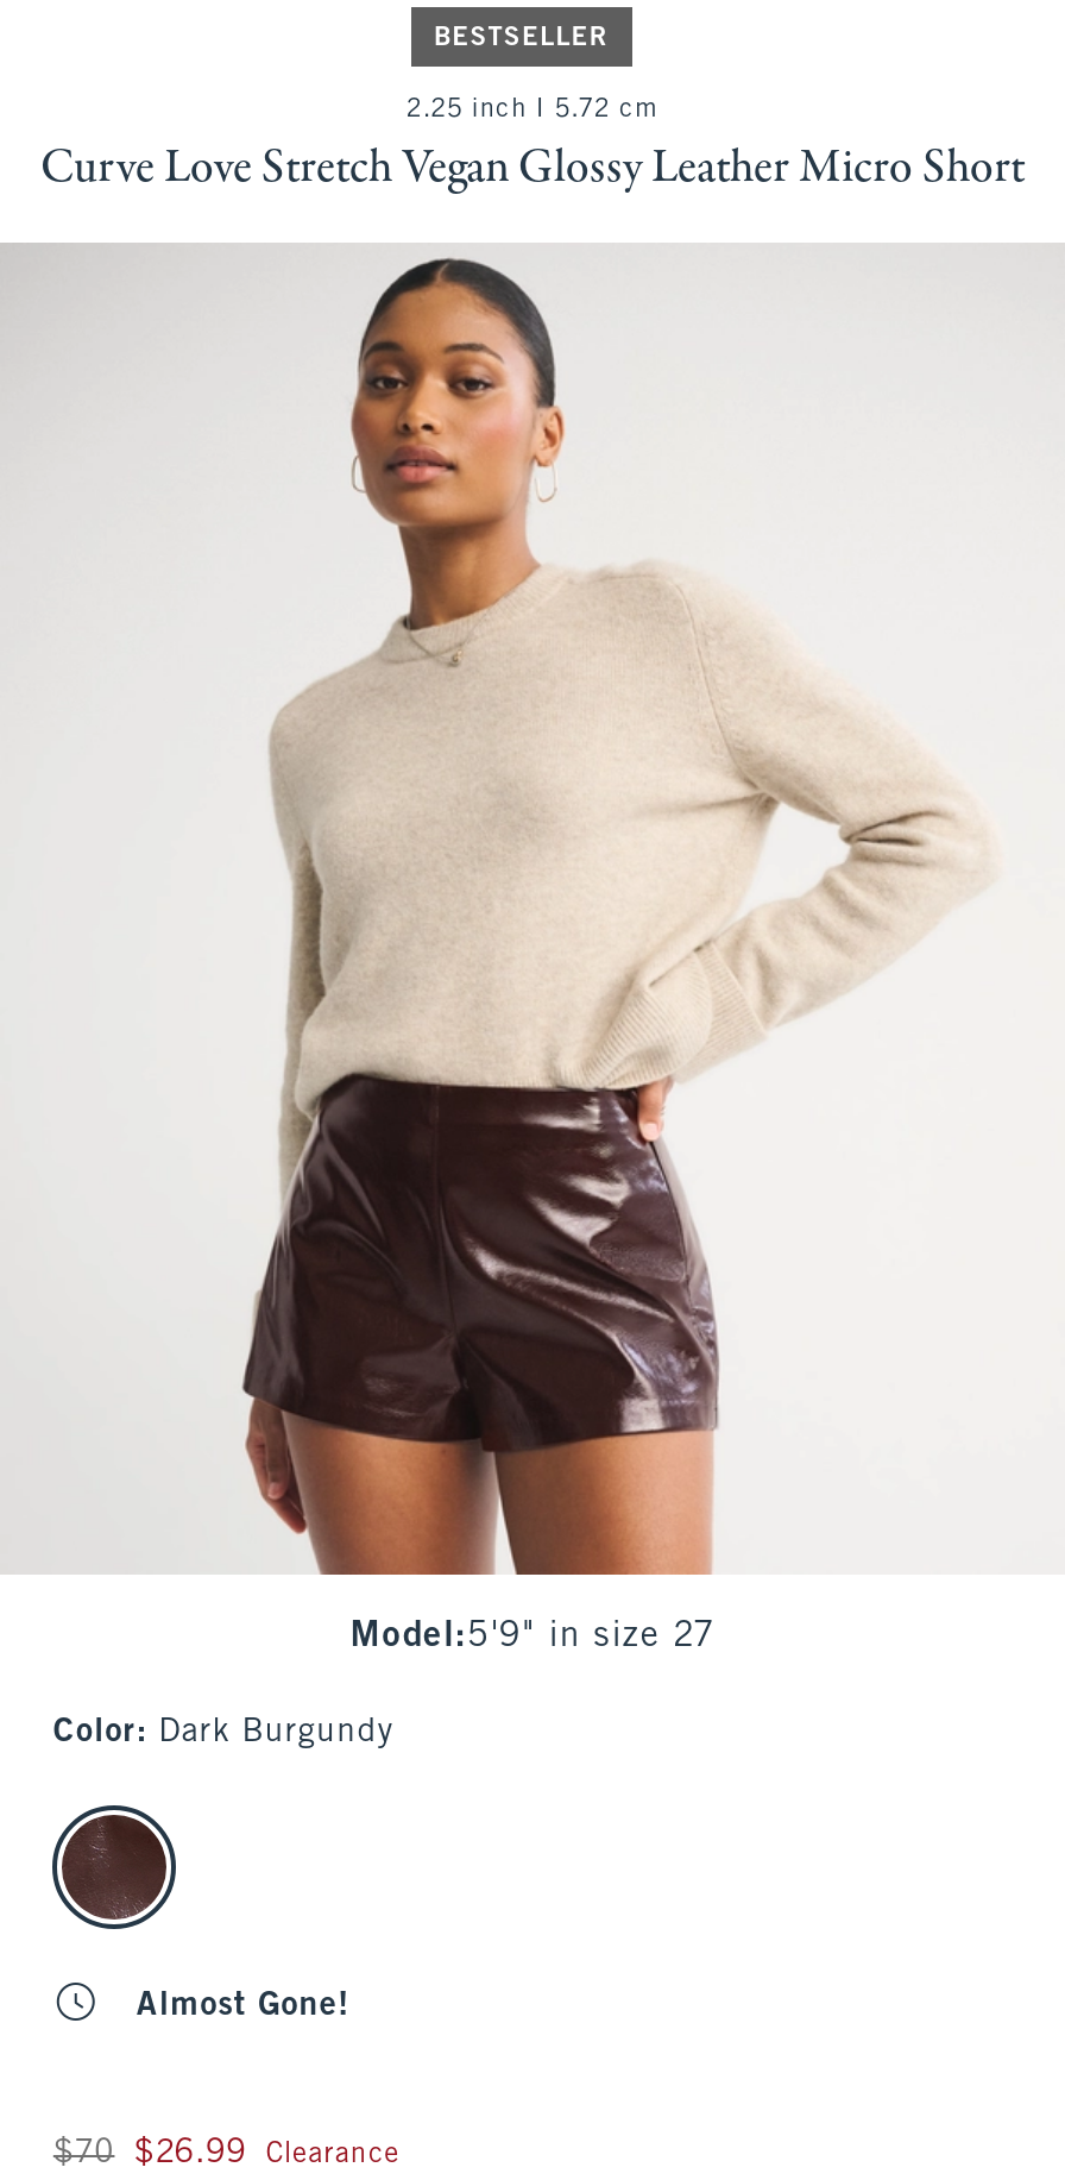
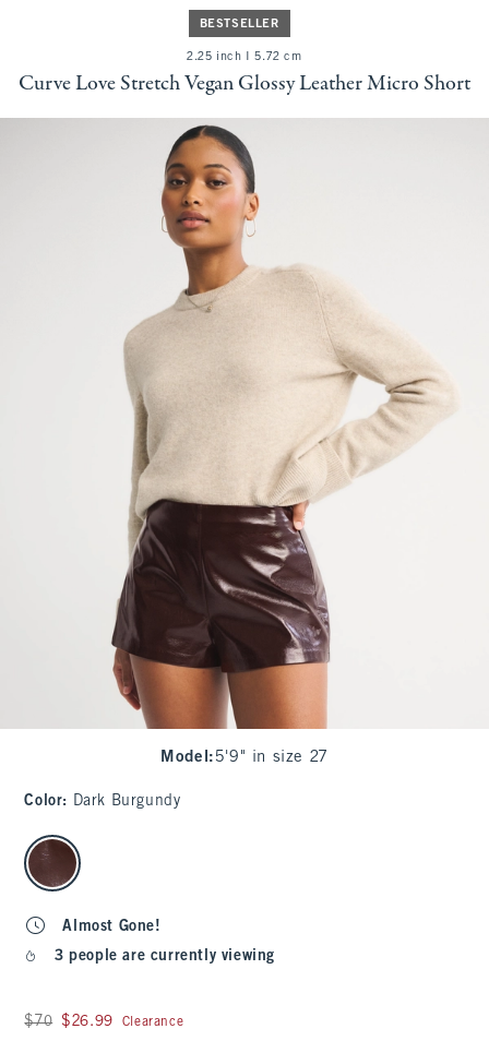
none -> [55,949,275,964] 3 people are currently viewing

